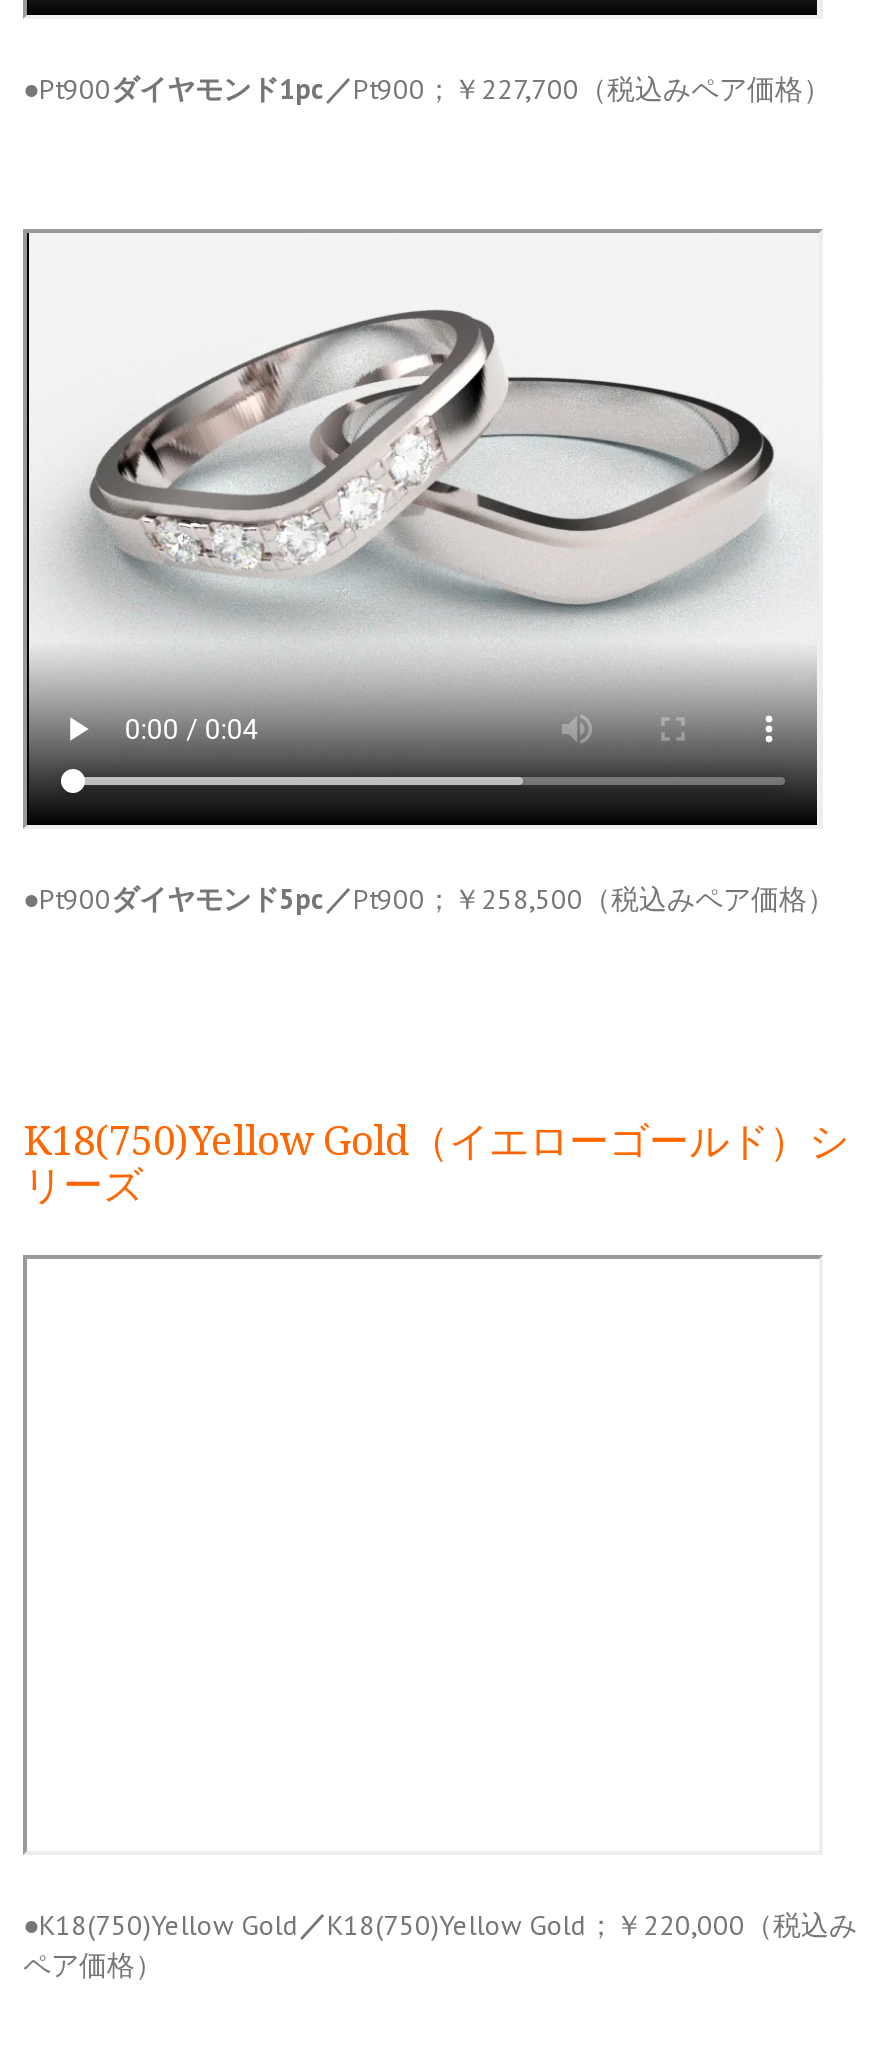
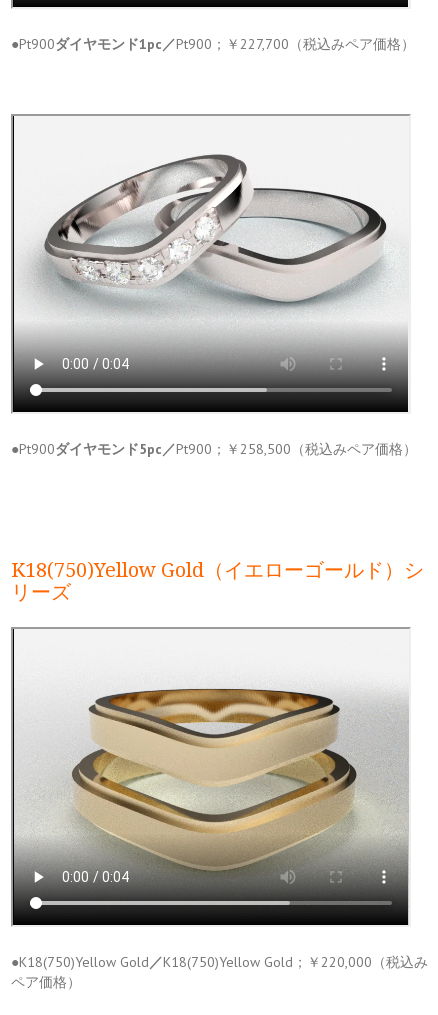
none -> [12,629,409,926] [image]

